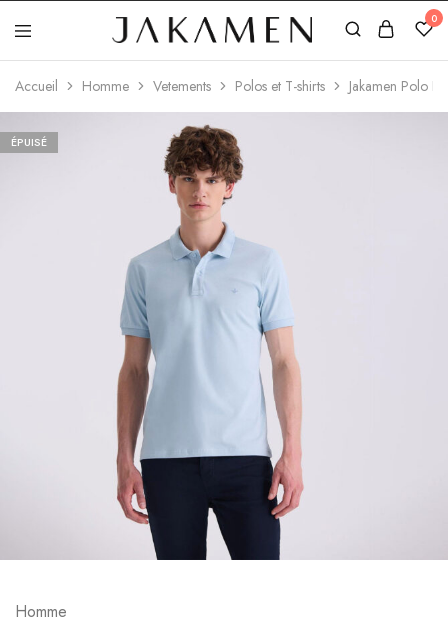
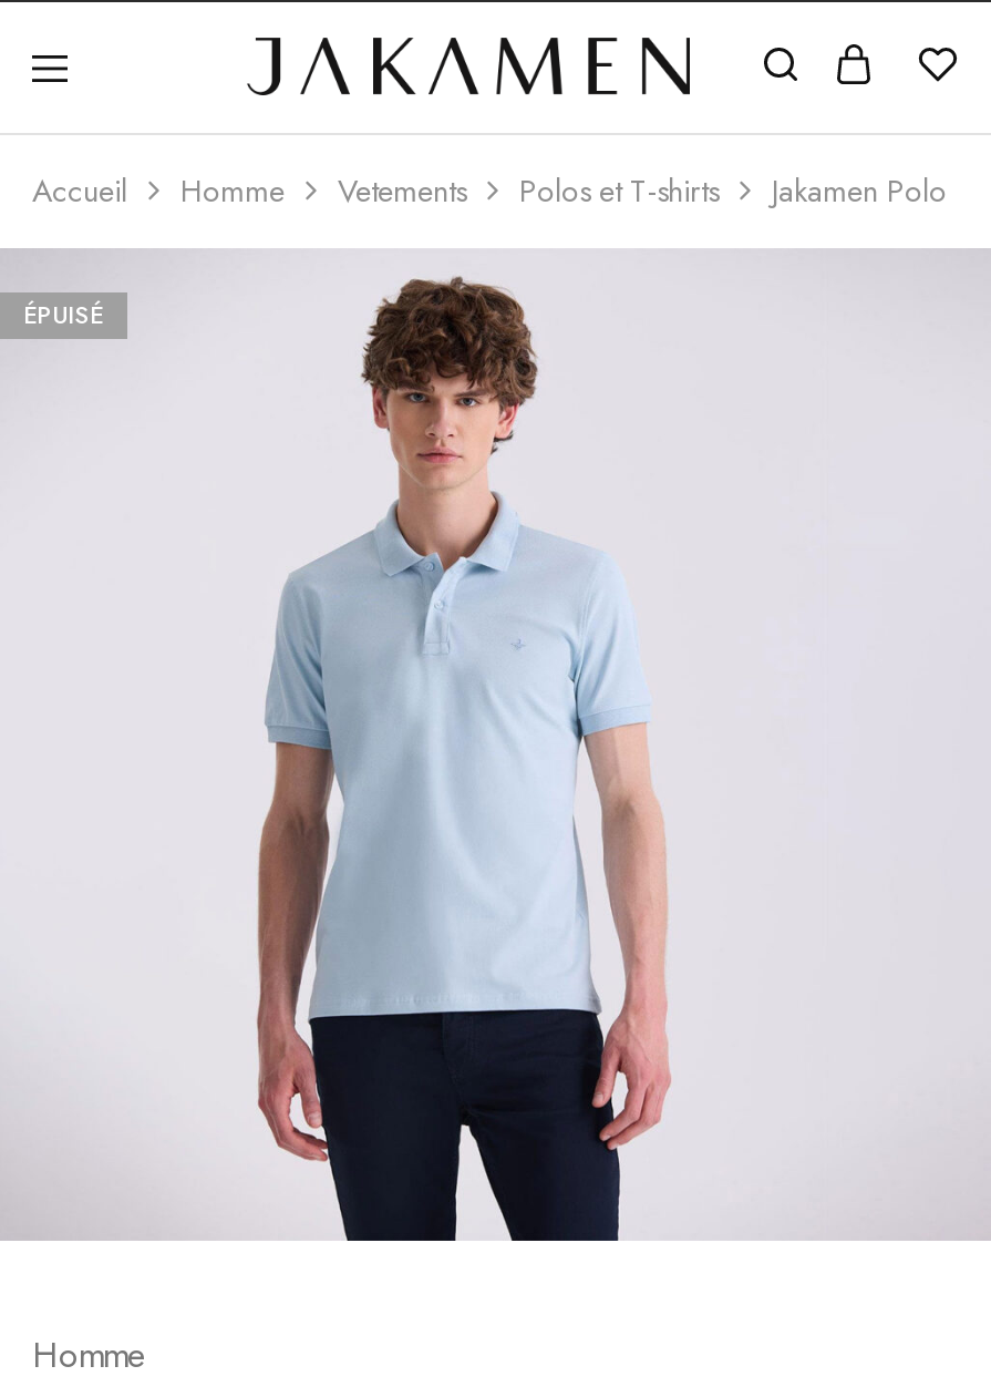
[431,10,437,25] 0 -> none

